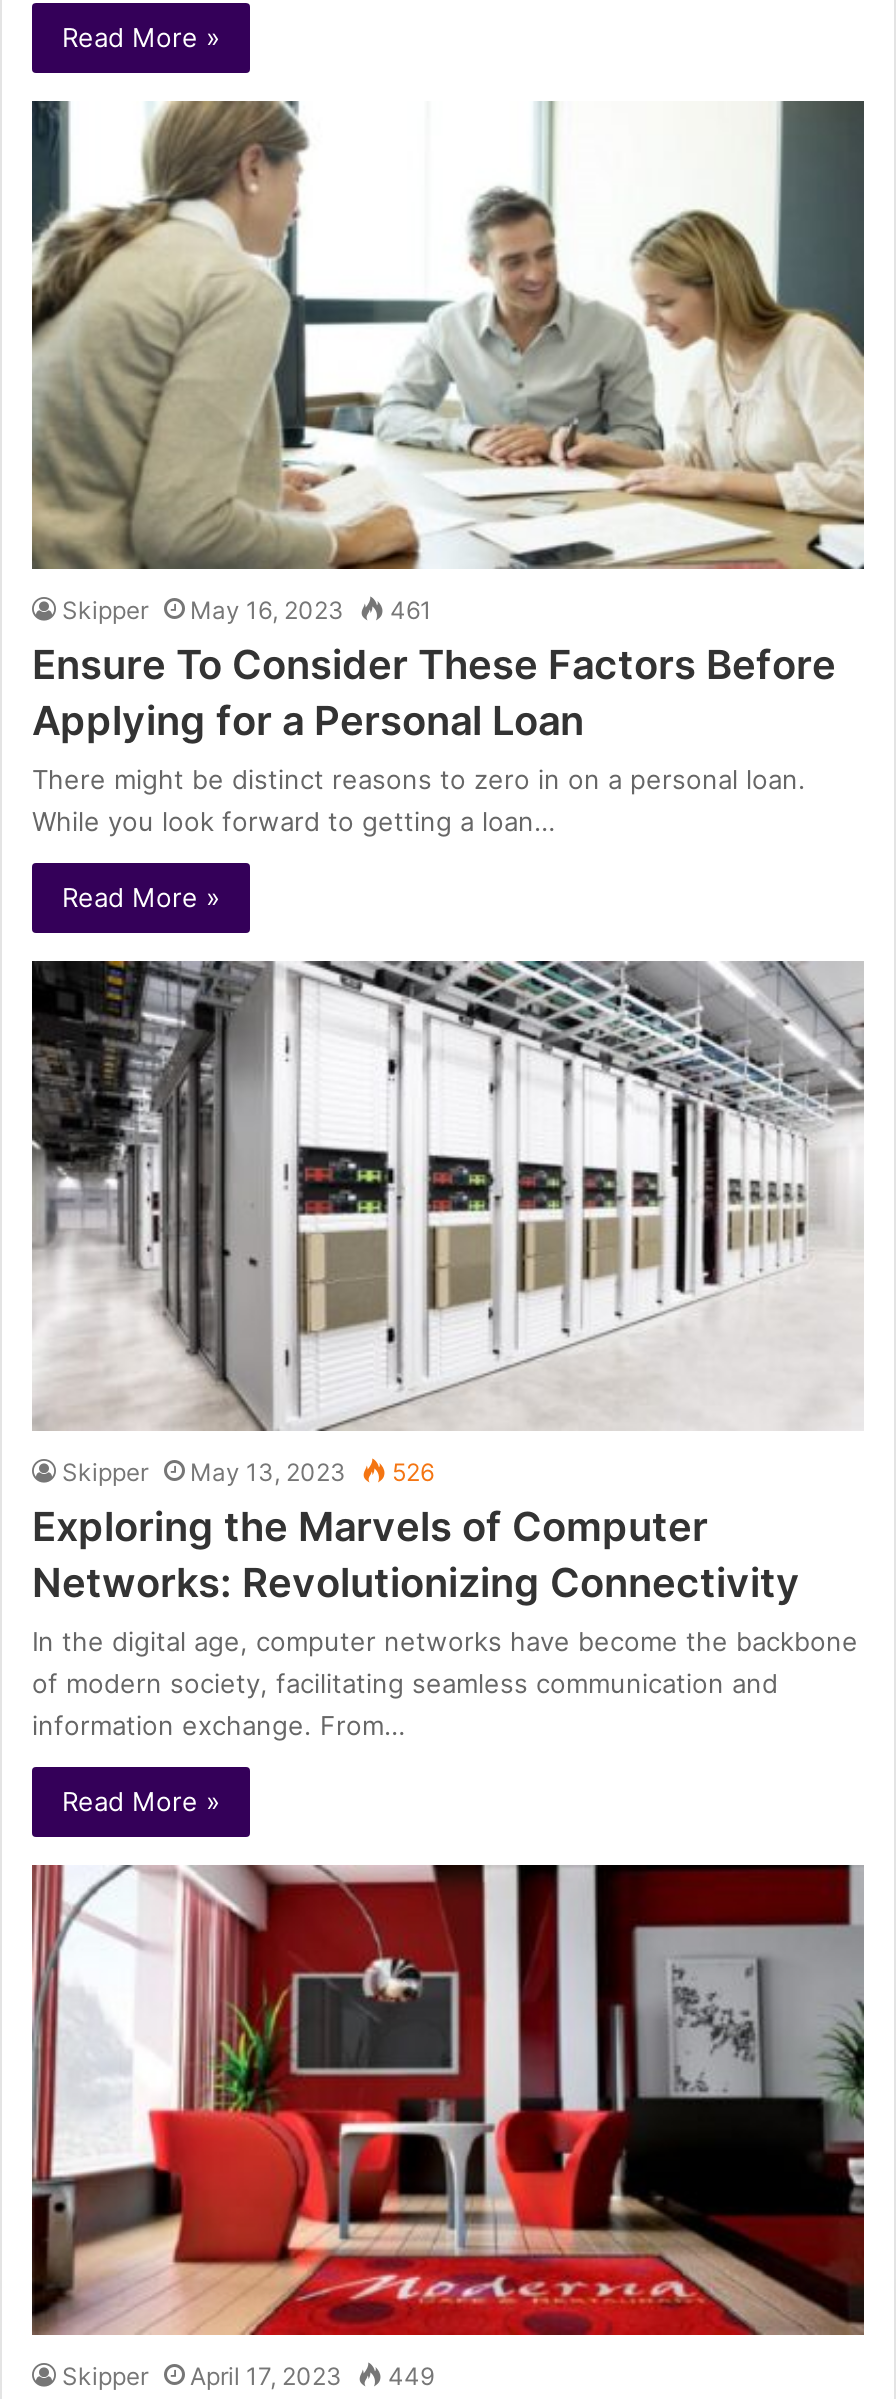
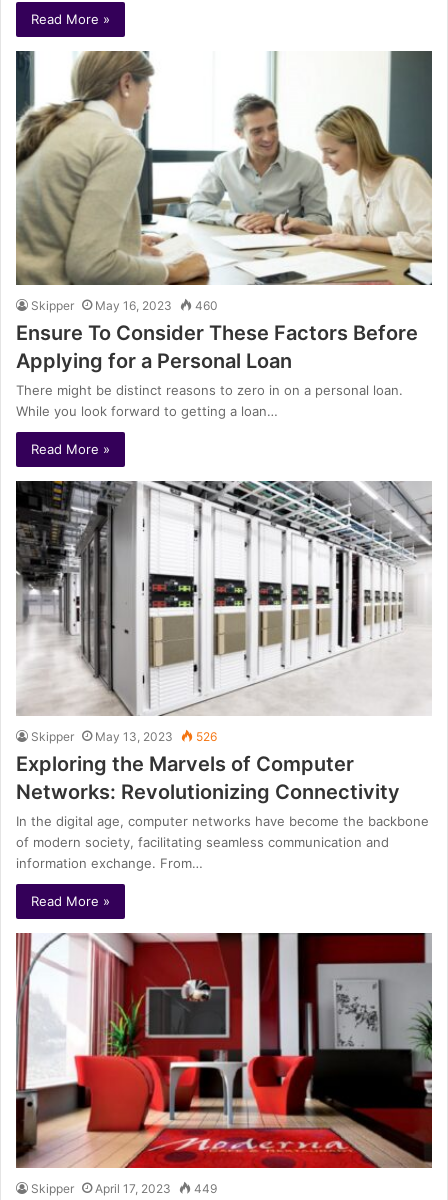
[62,595,432,625] Skipper May 16, 2023 461 -> [31,298,218,313] Skipper May 16, 2023 460

